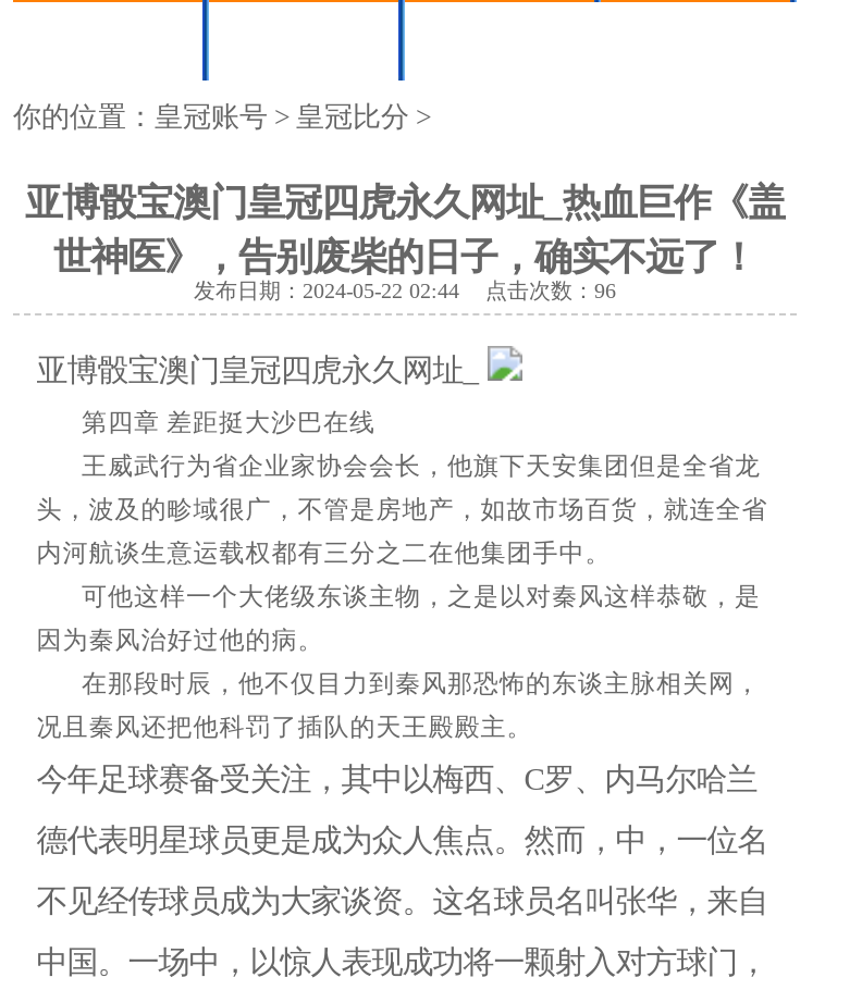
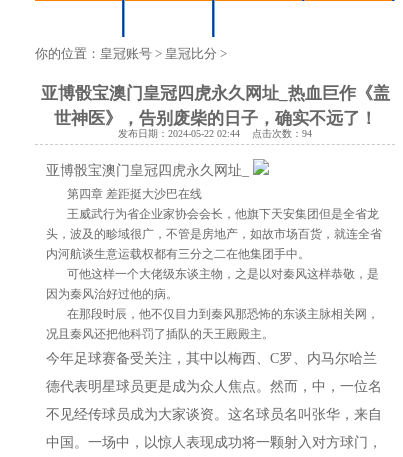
[194,279,616,303] 发布日期：2024-05-22 02:44 点击次数：96 -> [118,128,312,139] 发布日期：2024-05-22 02:44 点击次数：94

